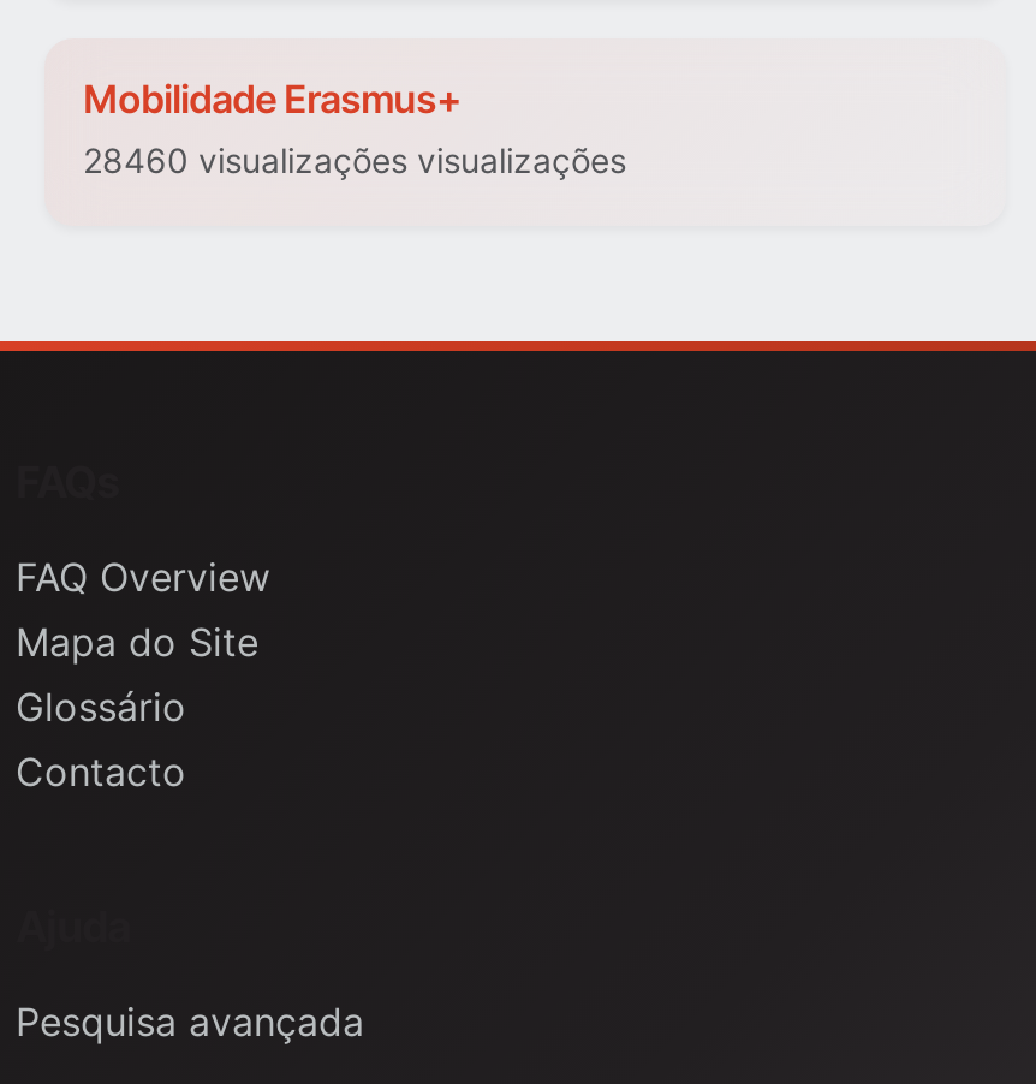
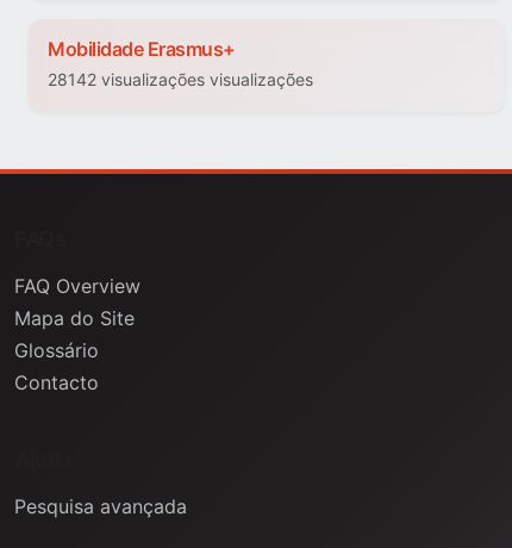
[83,141,626,181] 28460 visualizações visualizações -> [48,70,313,90] 28142 visualizações visualizações

